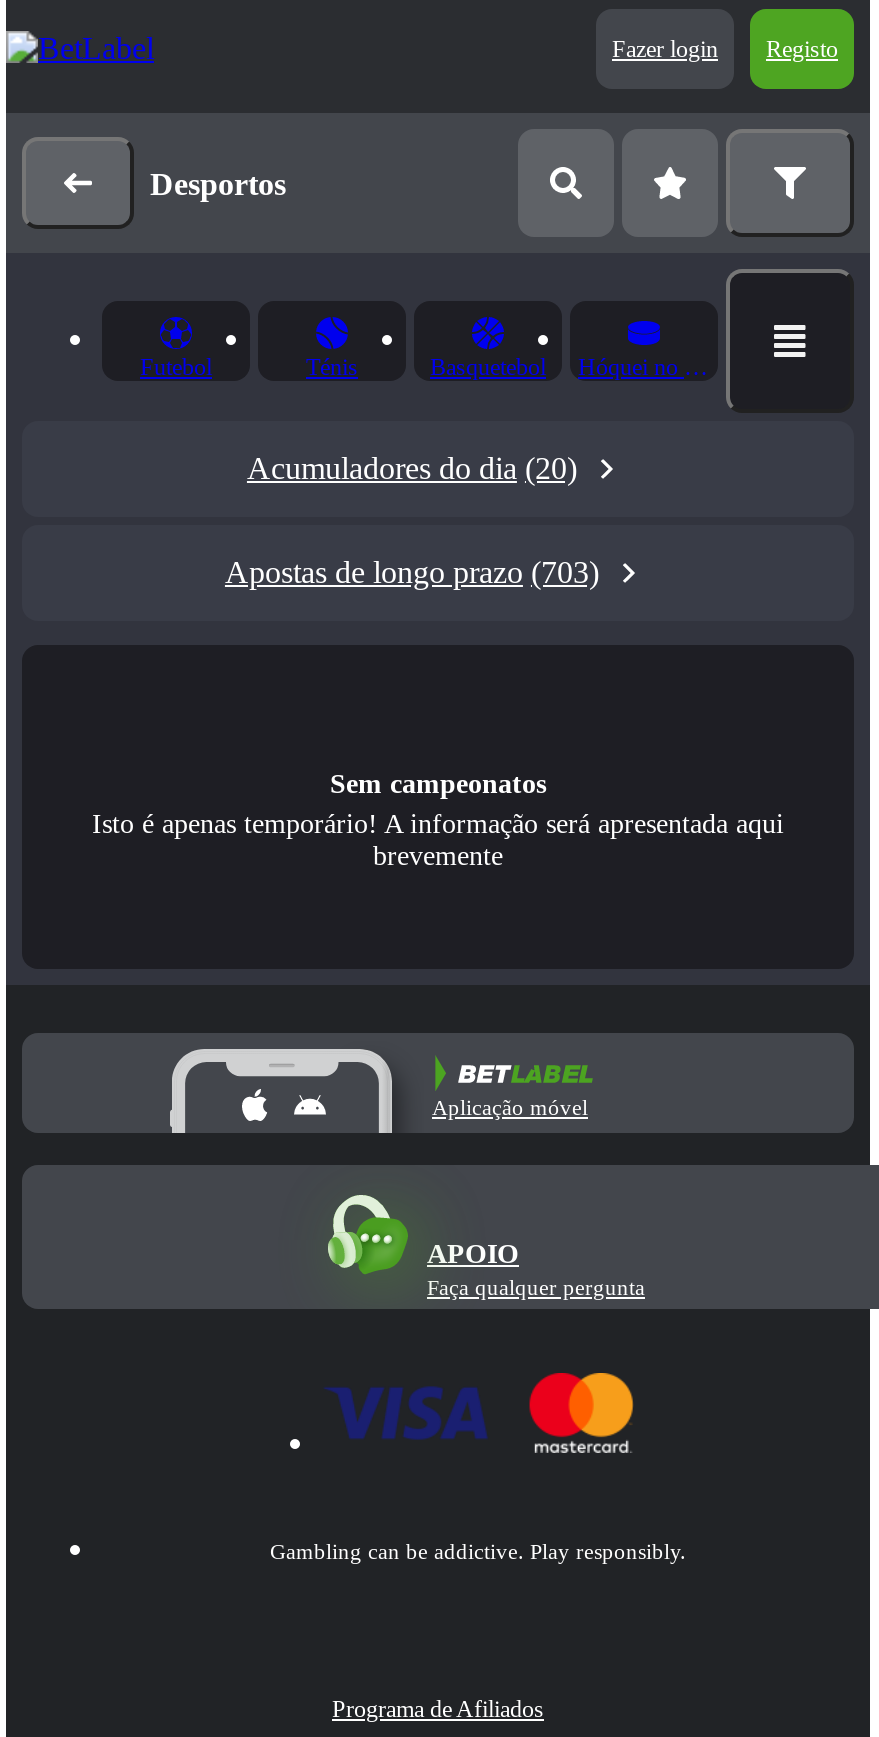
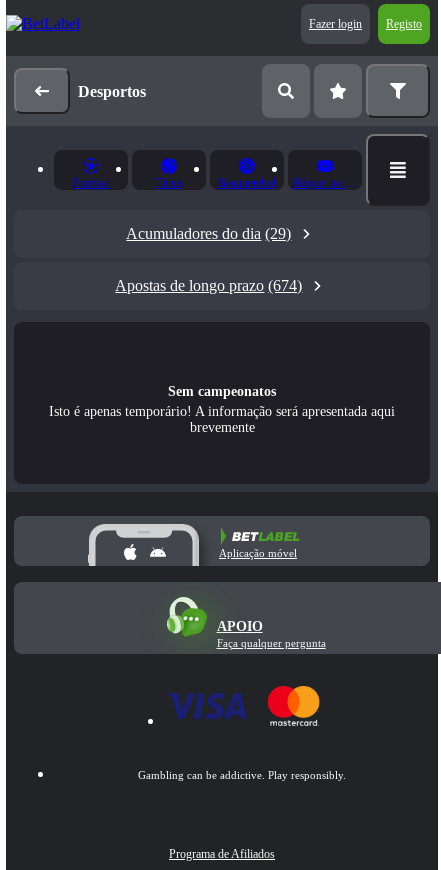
[247,451,577,485] Acumuladores do dia (20) -> [126,225,291,242] Acumuladores do dia (29)
[225,555,599,589] Apostas de longo prazo (703) -> [115,277,302,294] Apostas de longo prazo (674)

